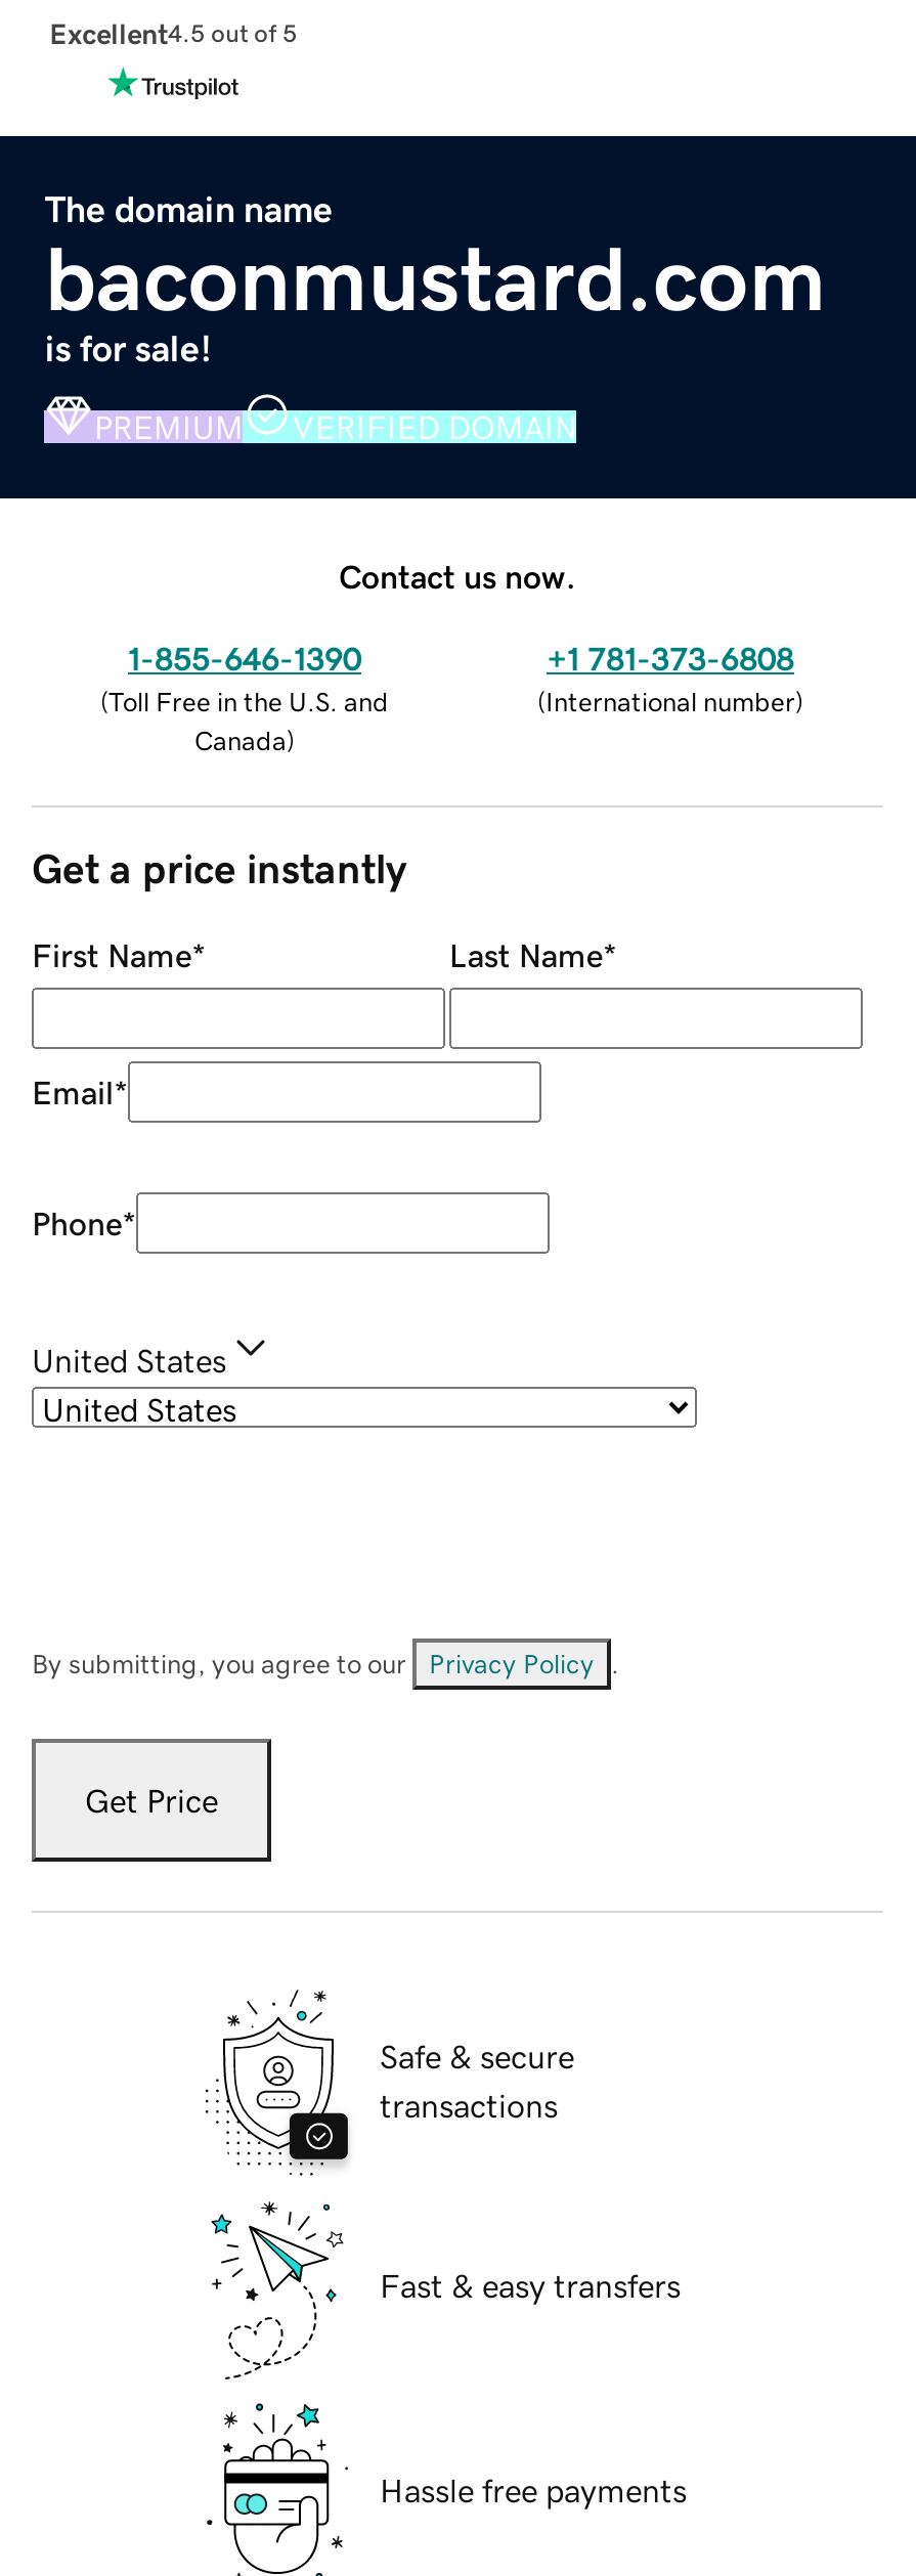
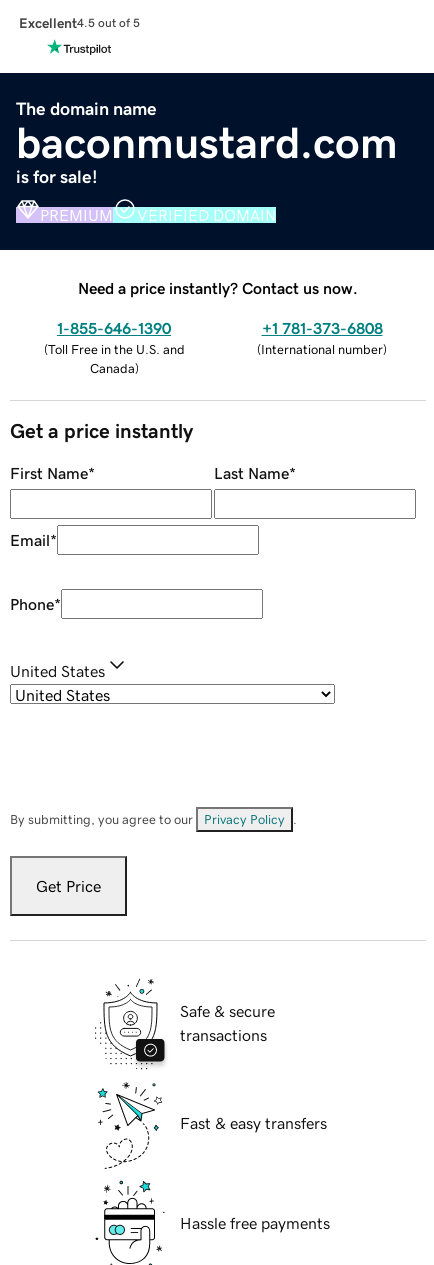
[339,559,576,592] Contact us now. -> [78,280,358,296] Need a price instantly? Contact us now.

